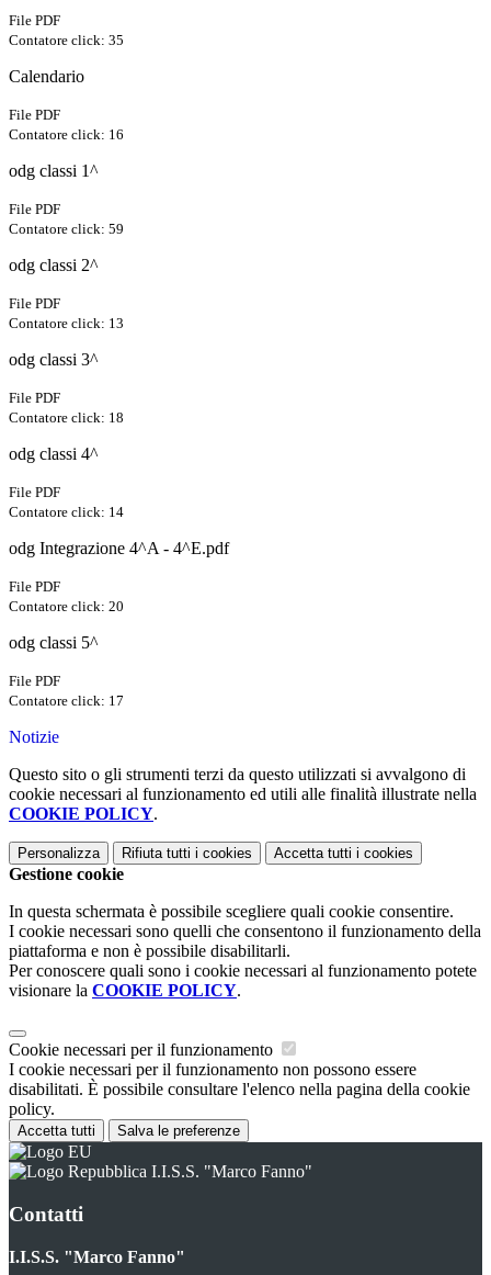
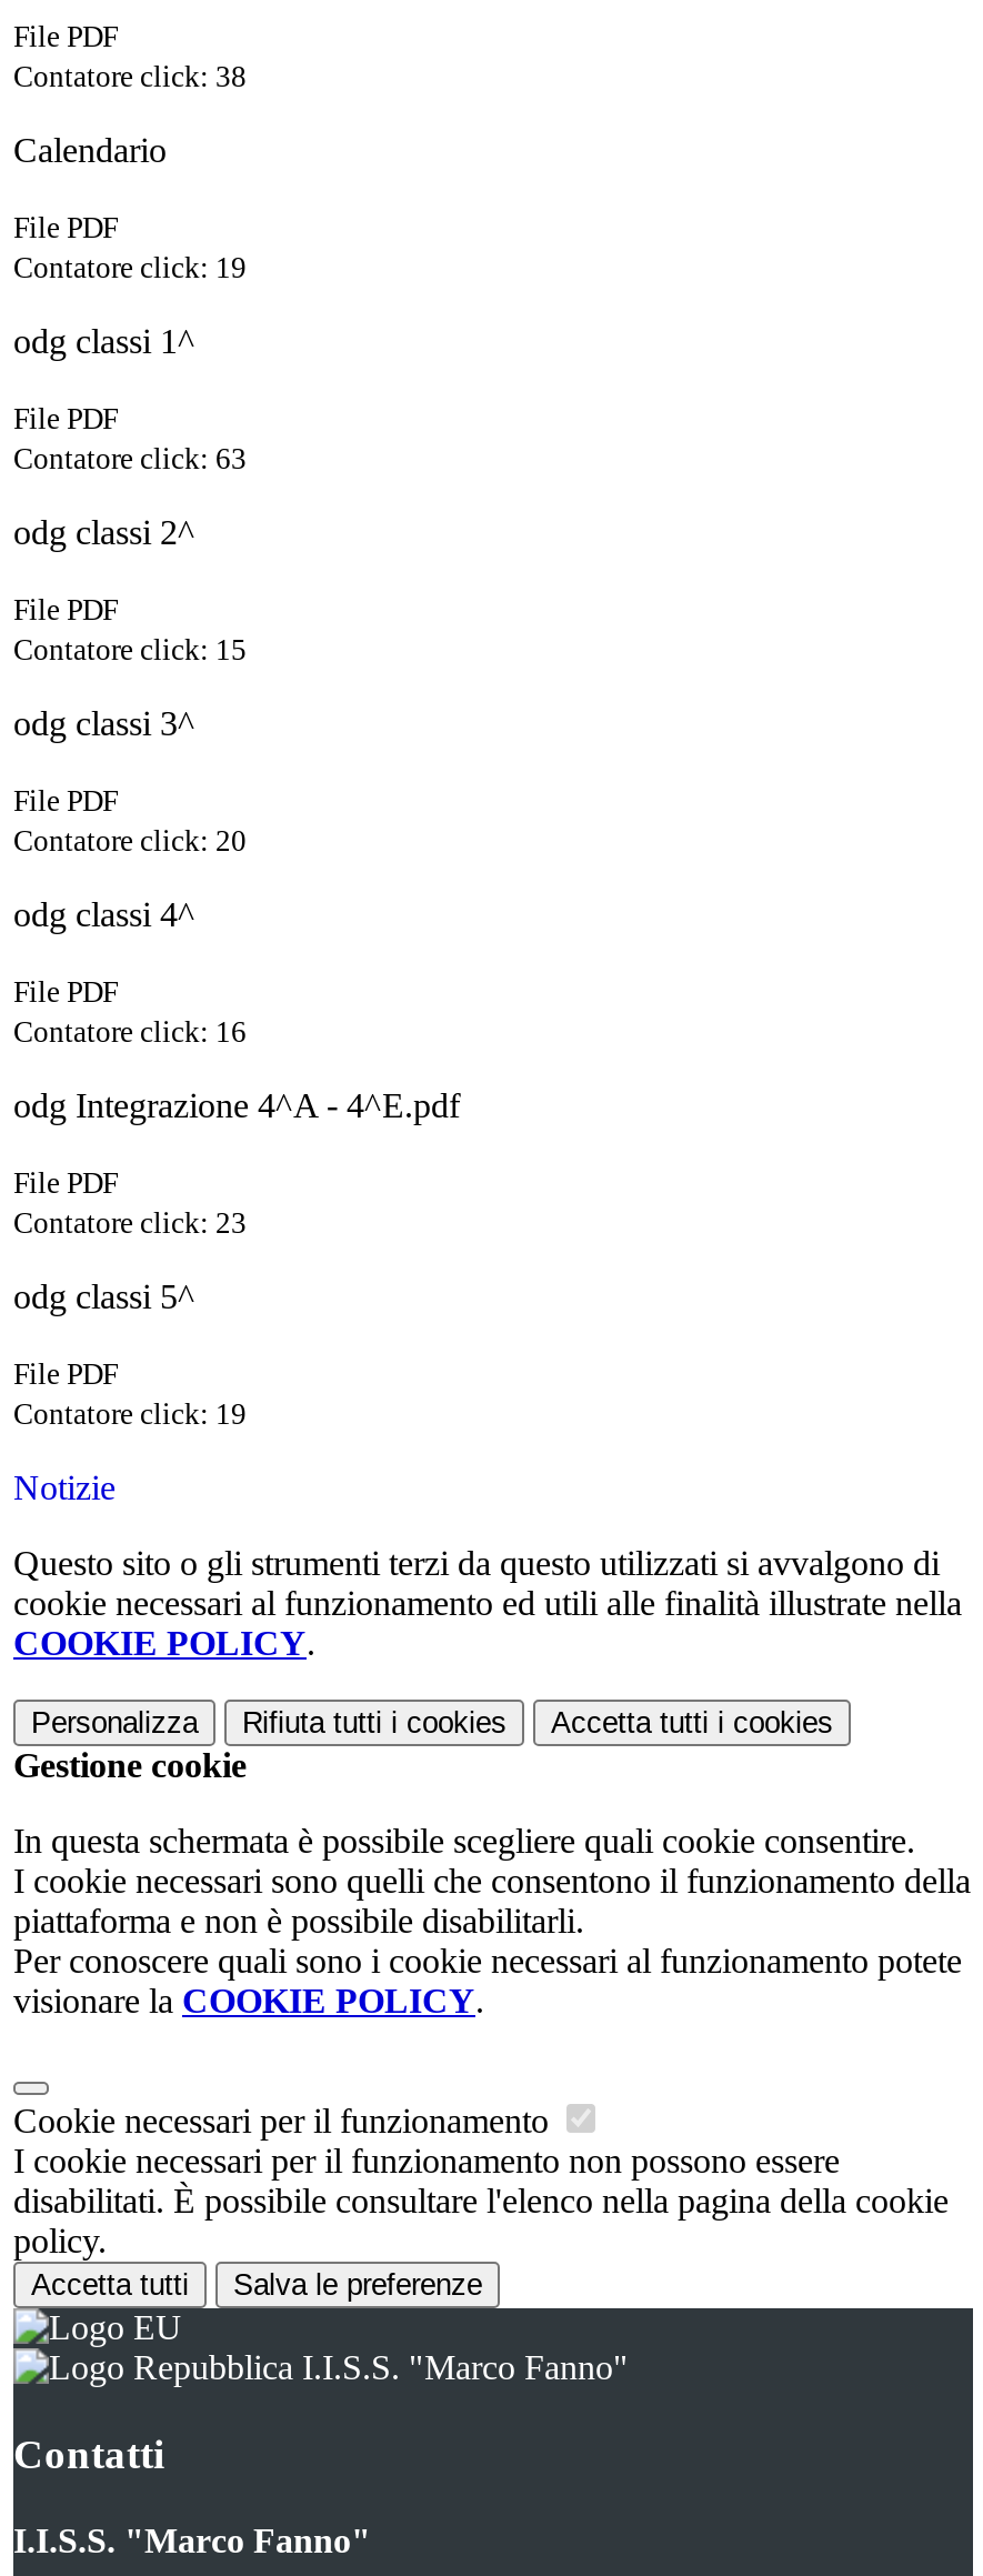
[9,32,124,48] Contatore click: 35 -> [13,60,247,94] Contatore click: 38
moved [9,126,124,143] -> [13,1016,247,1049]: Contatore click: 16
none -> [13,251,247,285] Contatore click: 19
[9,221,124,237] Contatore click: 59 -> [13,442,247,476] Contatore click: 63
[9,315,124,331] Contatore click: 13 -> [13,633,247,667] Contatore click: 15
[9,409,124,426] Contatore click: 18 -> none
[9,504,124,520] Contatore click: 14 -> none
moved [9,598,124,615] -> [13,824,247,858]: Contatore click: 20
none -> [13,1207,247,1240] Contatore click: 23
[9,692,124,709] Contatore click: 17 -> [13,1398,247,1431] Contatore click: 19

